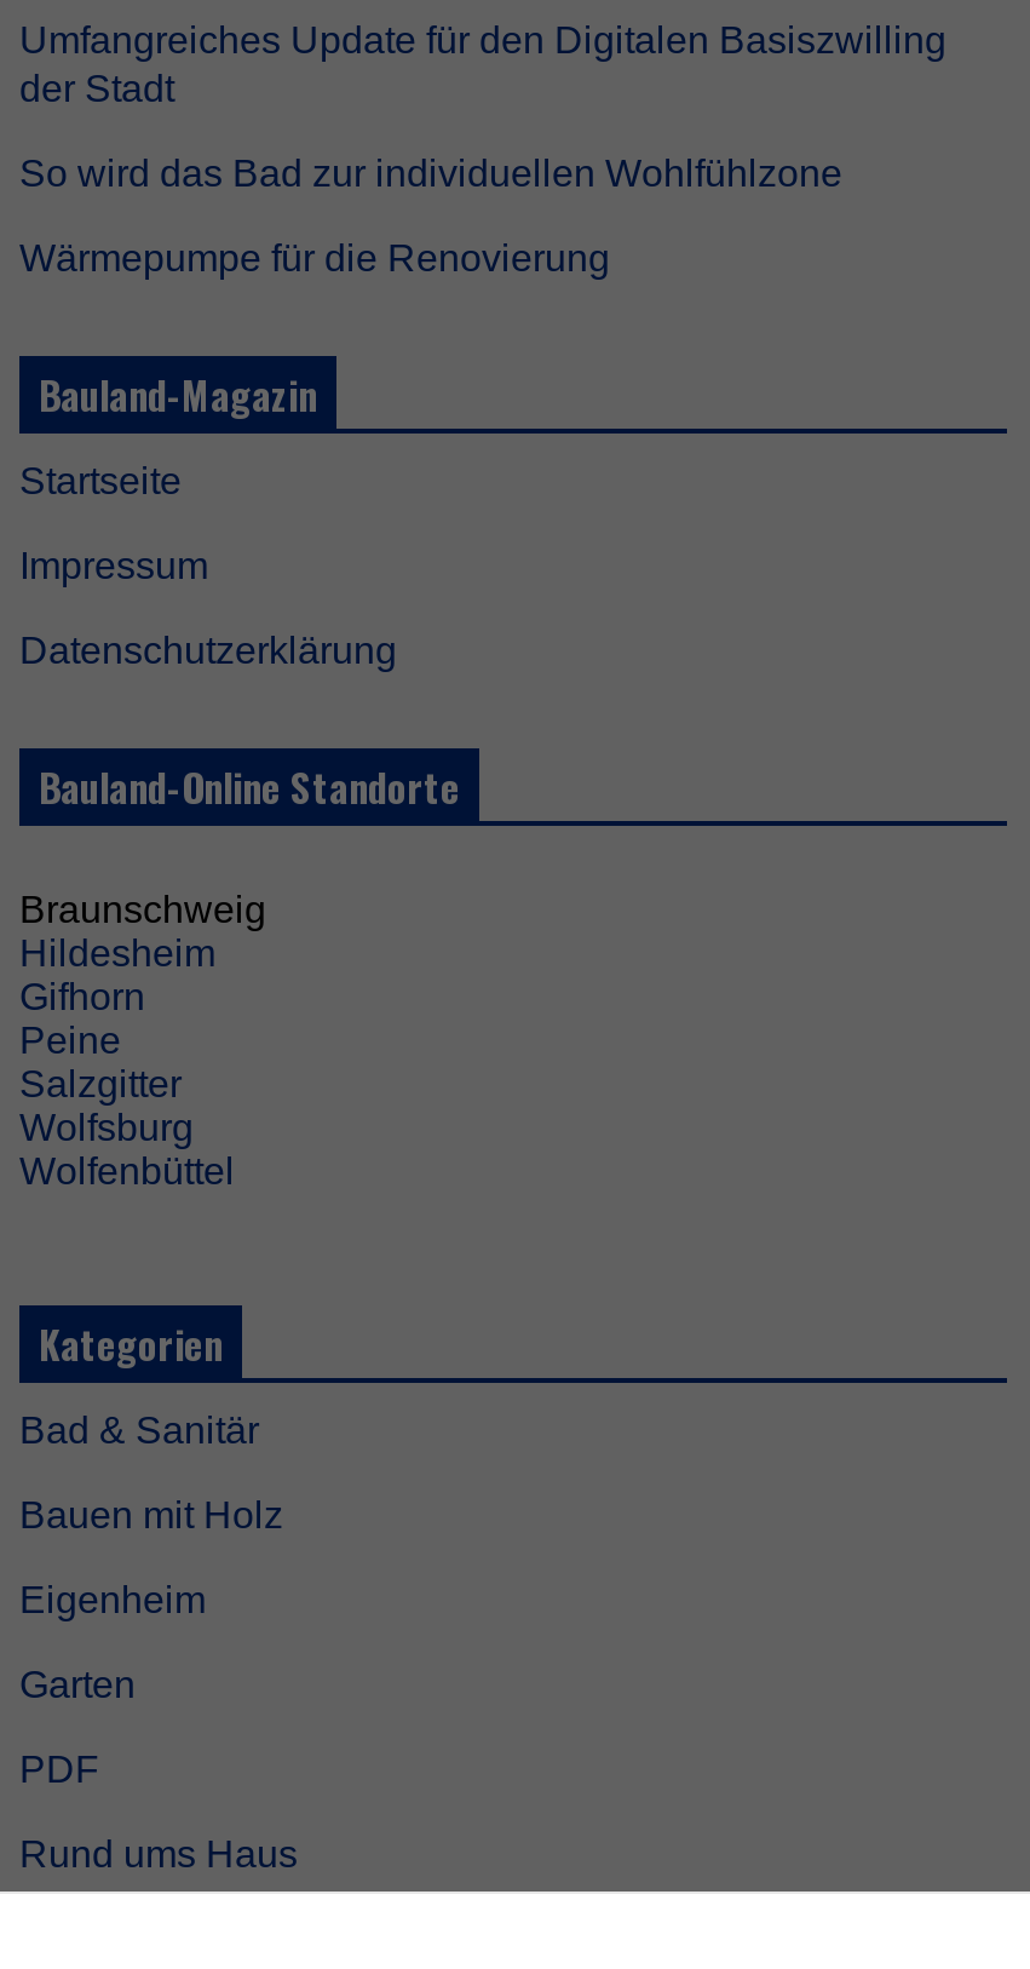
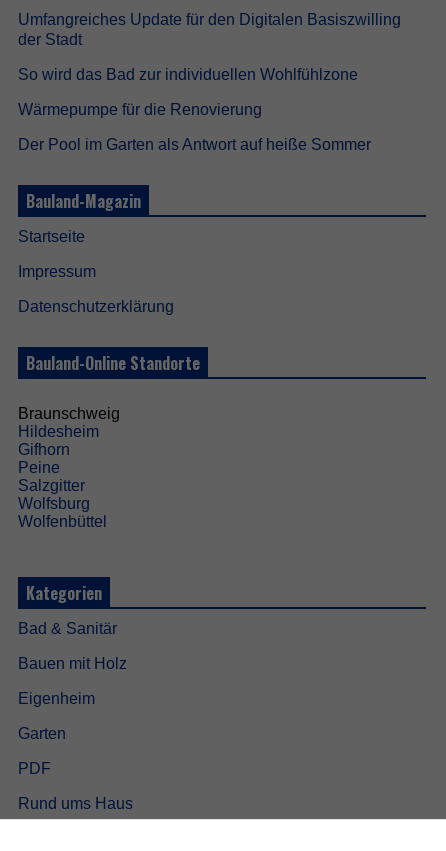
none -> [18,135,371,152] Der Pool im Garten als Antwort auf heiße Sommer

